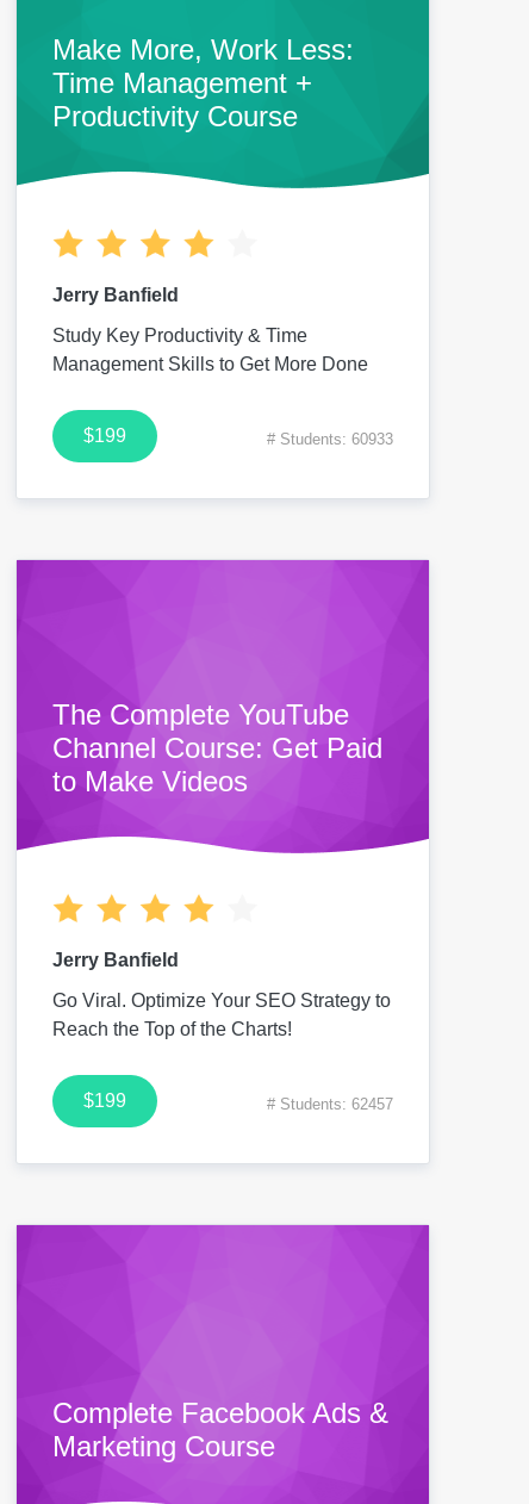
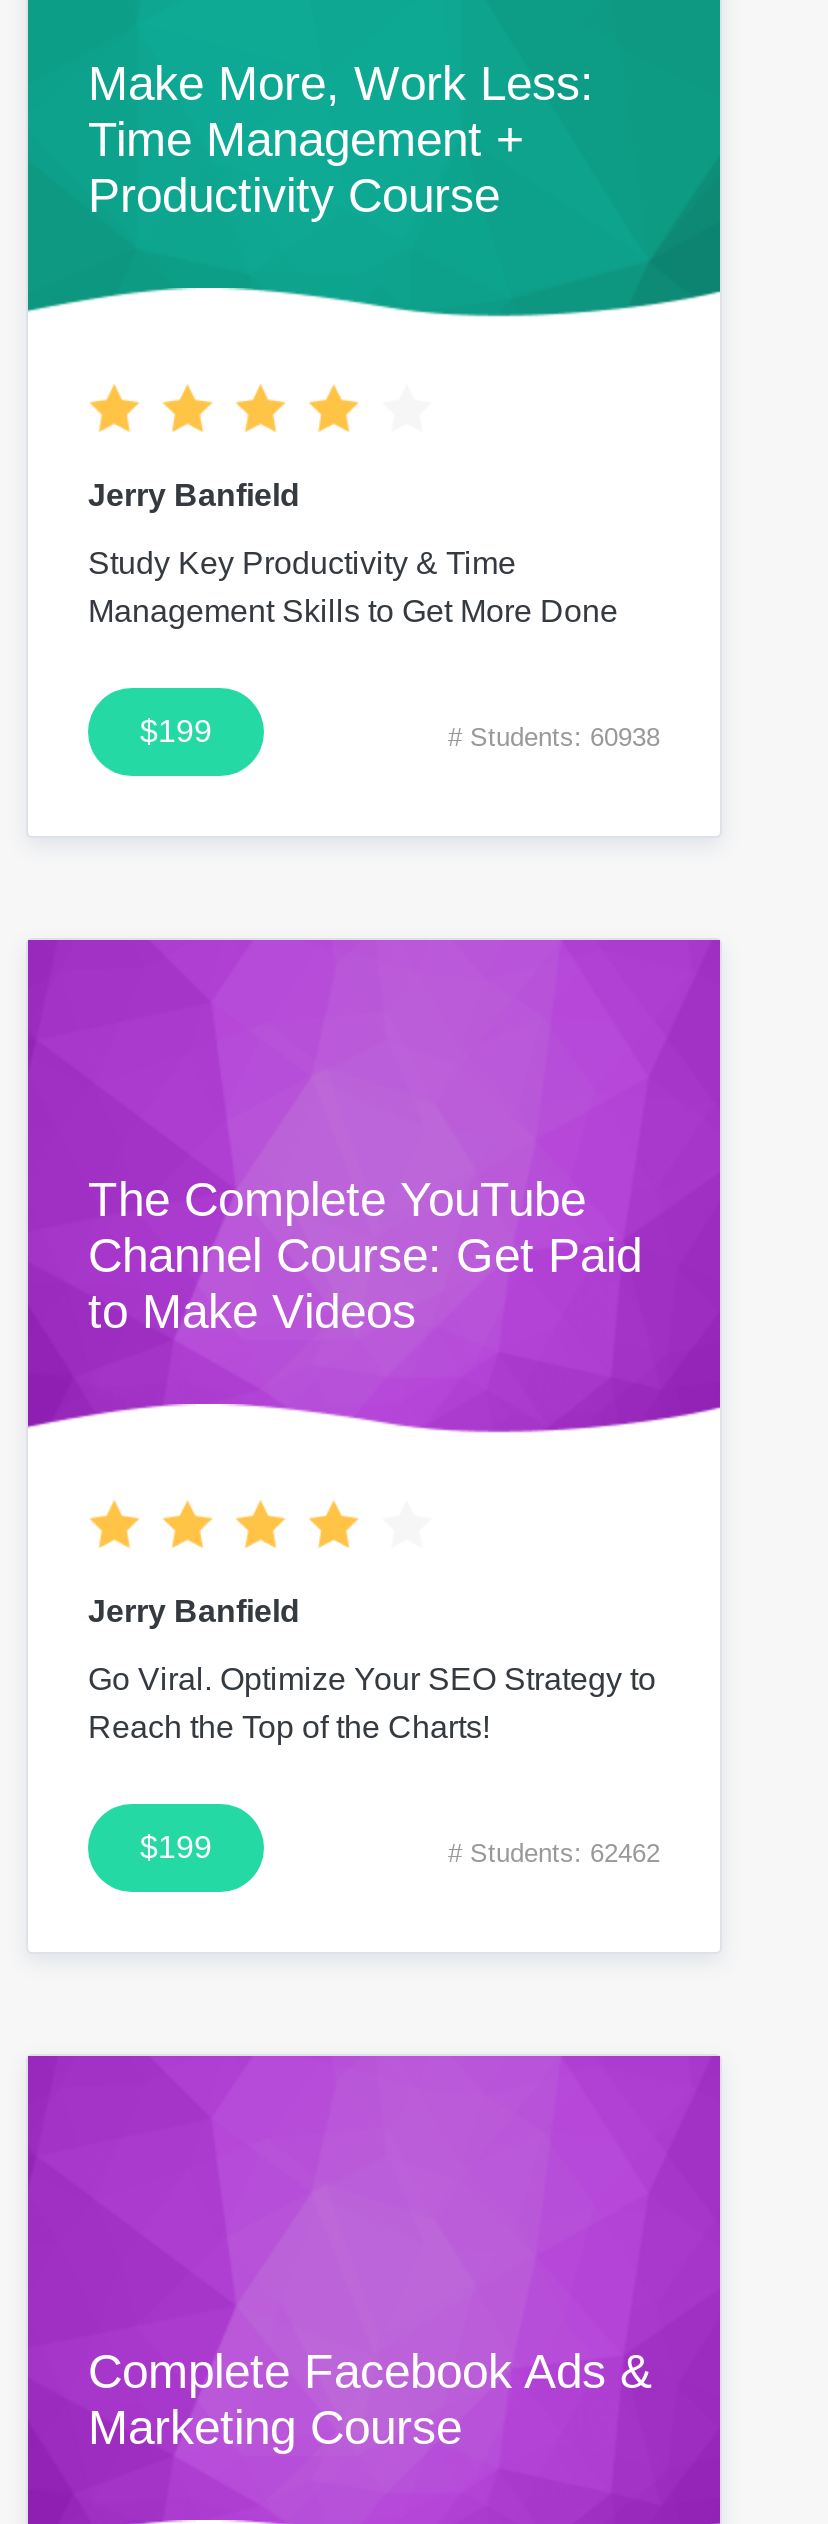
[267,430,393,448] # Students: 60933 -> [448,722,660,752] # Students: 60938
[267,1095,393,1113] # Students: 62457 -> [448,1837,660,1867] # Students: 62462

